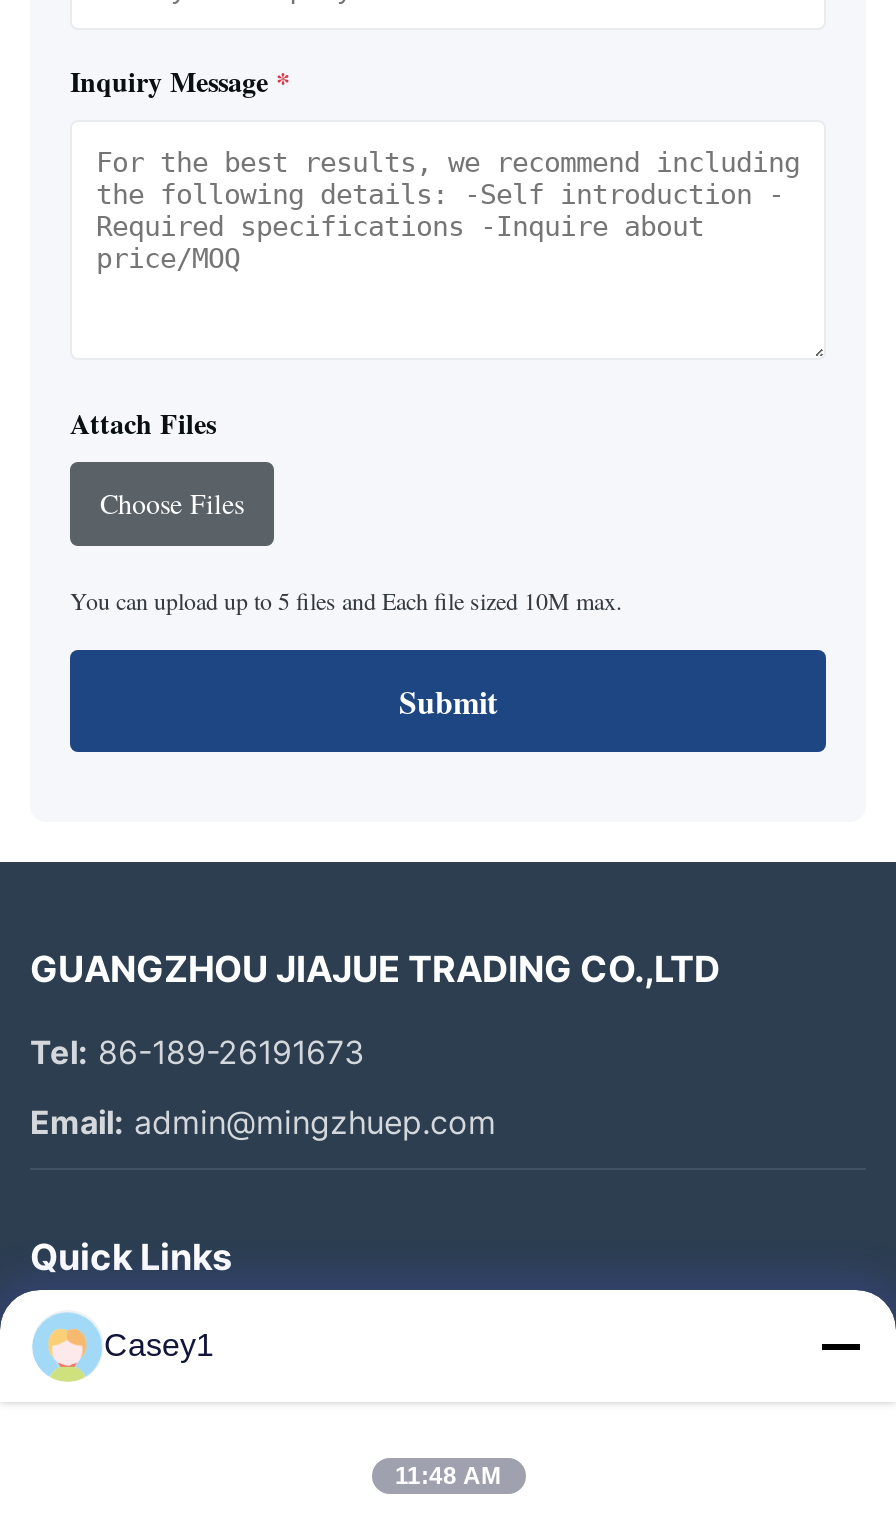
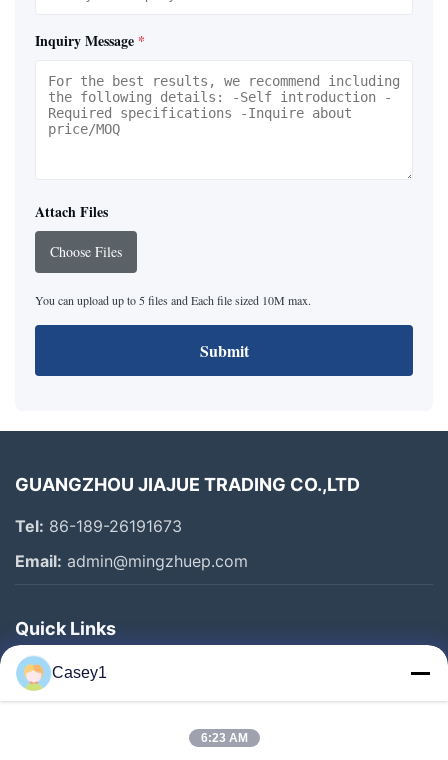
[395,1462,501,1490] 11:48 AM -> [200,731,247,745] 6:23 AM

